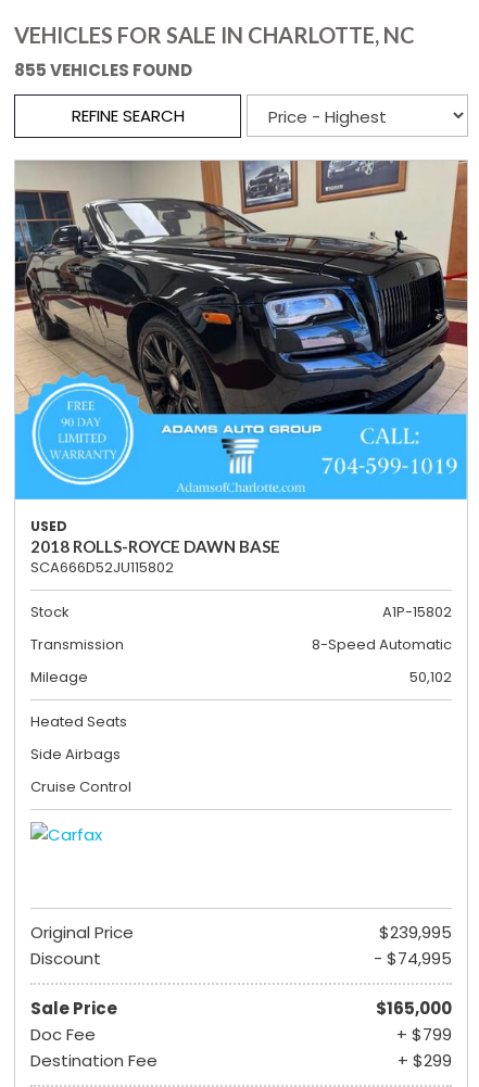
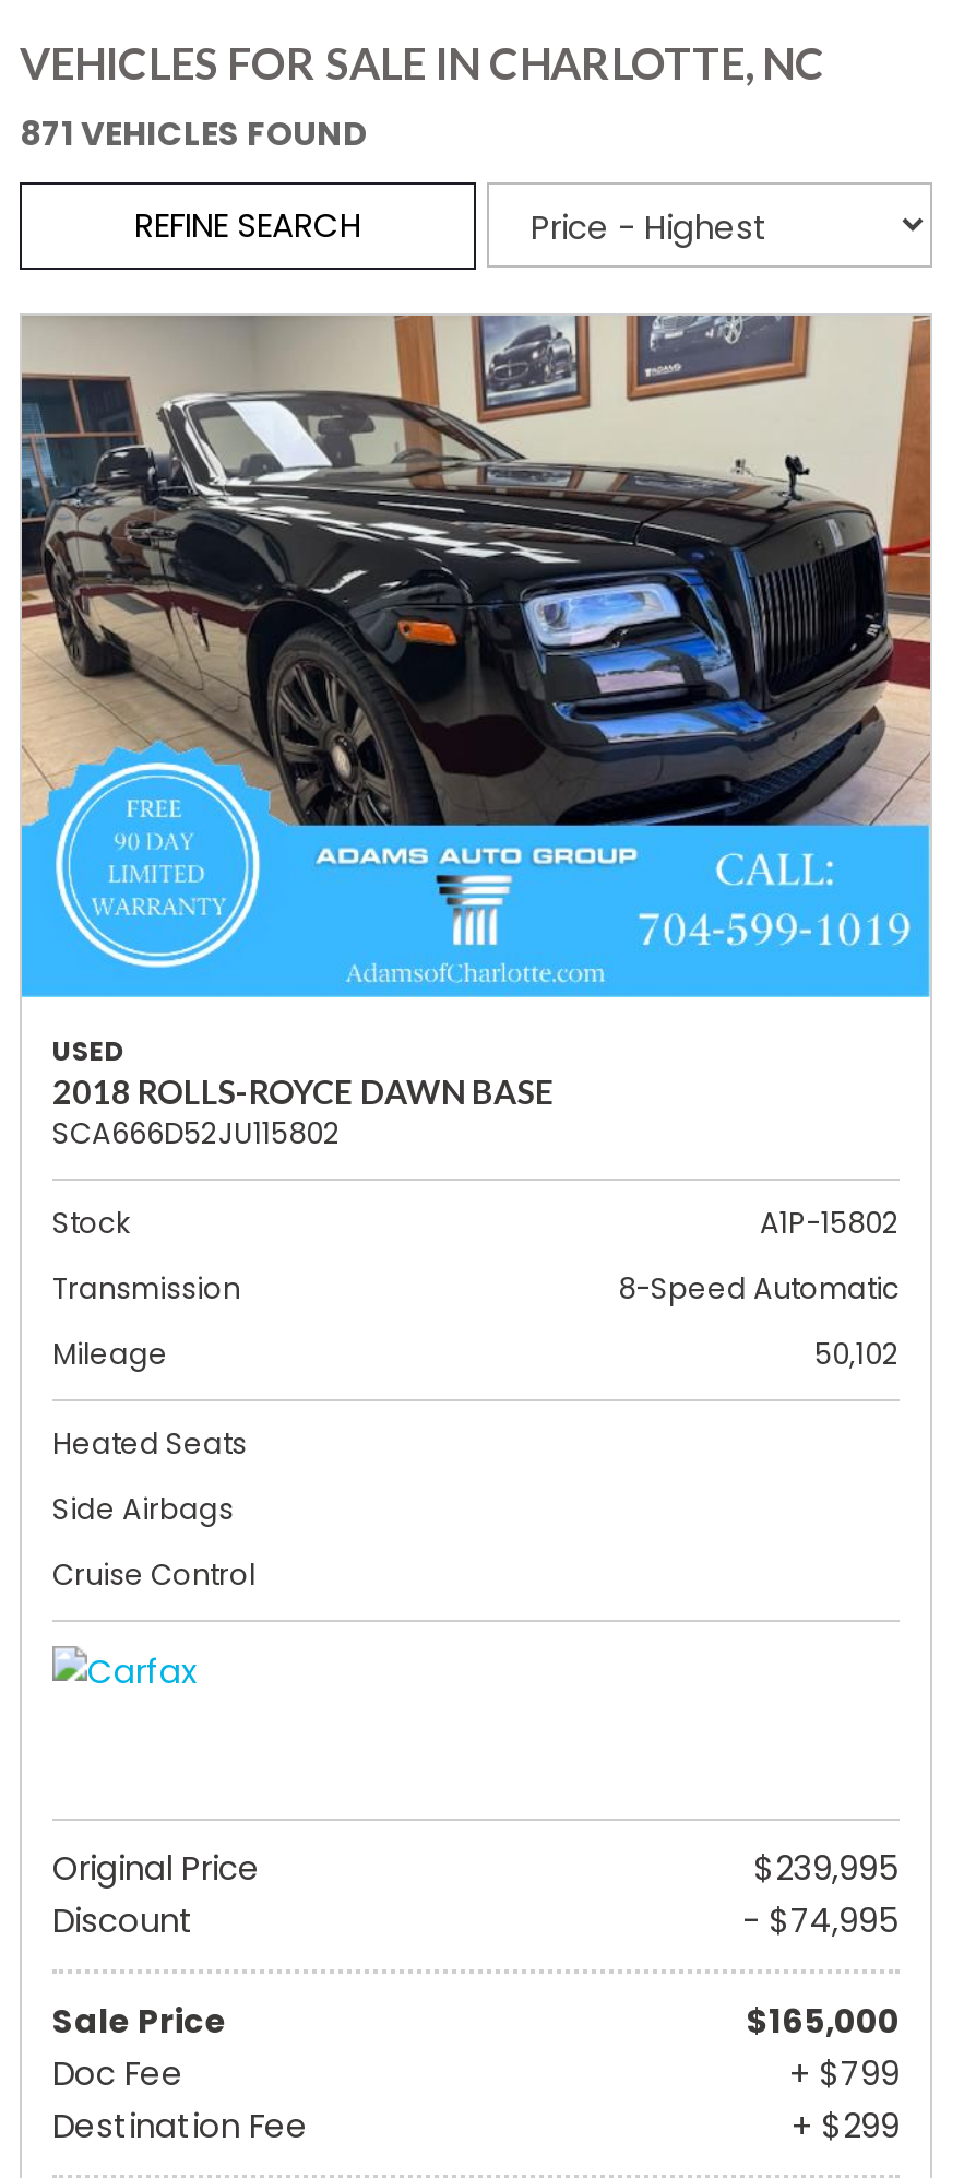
[14,59,192,81] 855 VEHICLES FOUND -> [20,110,367,156] 871 VEHICLES FOUND

